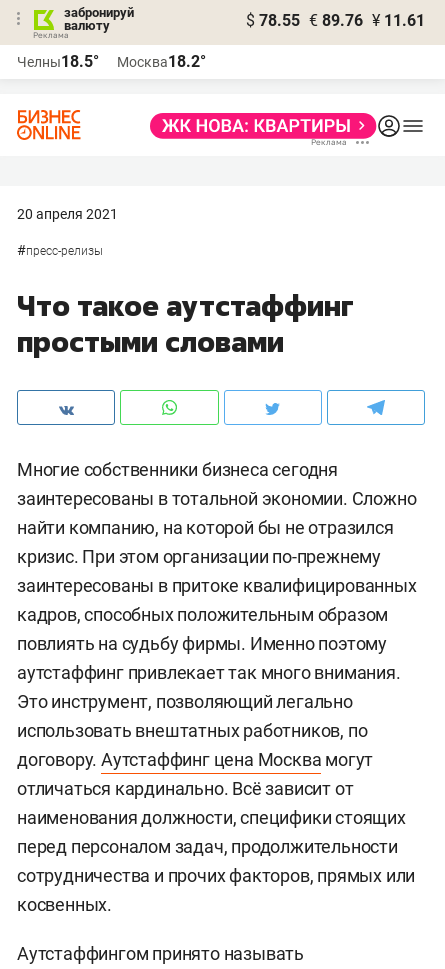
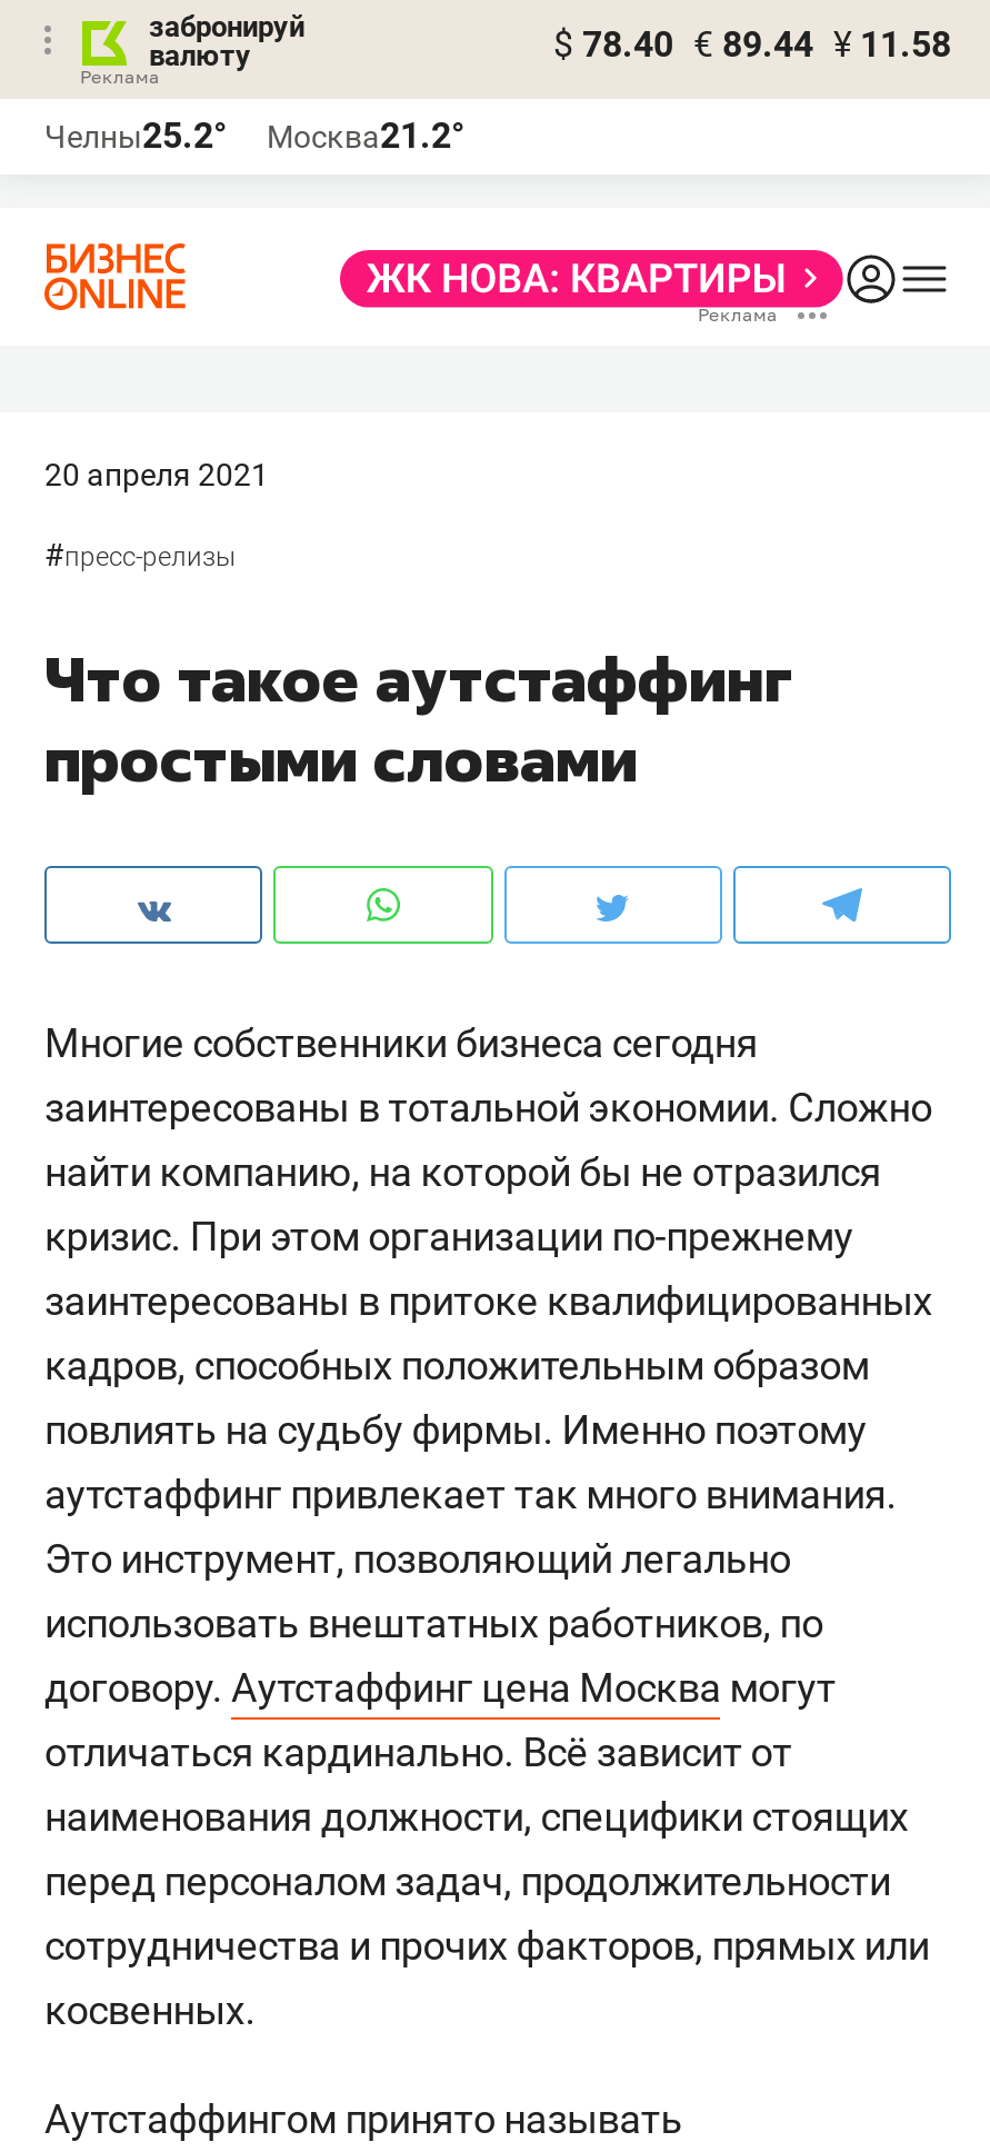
[246,11,425,30] $ 78.55 € 89.76 ¥ 11.61 -> [553,23,951,66] $ 78.40 € 89.44 ¥ 11.58
[17,52,99,71] Челны18.5° -> [44,114,227,157] Челны25.2°
[117,52,206,71] Москва18.2° -> [267,114,464,157] Москва21.2°

